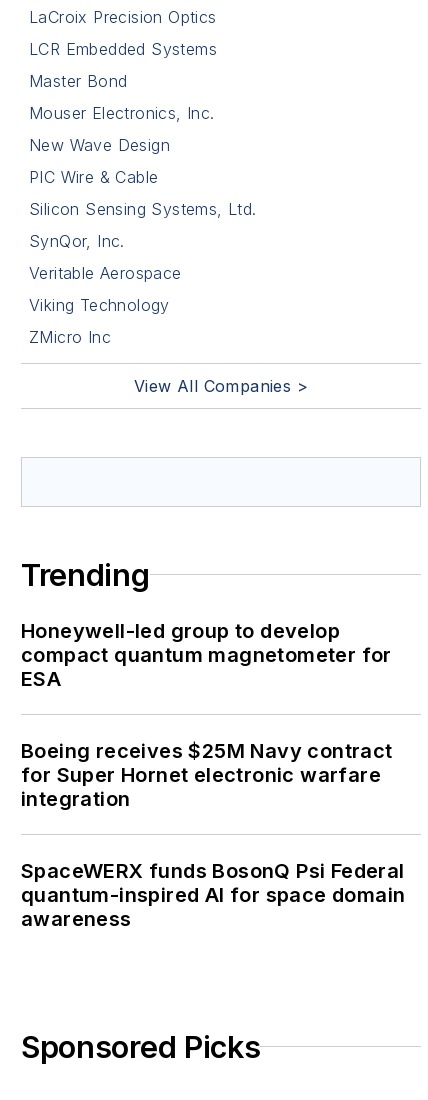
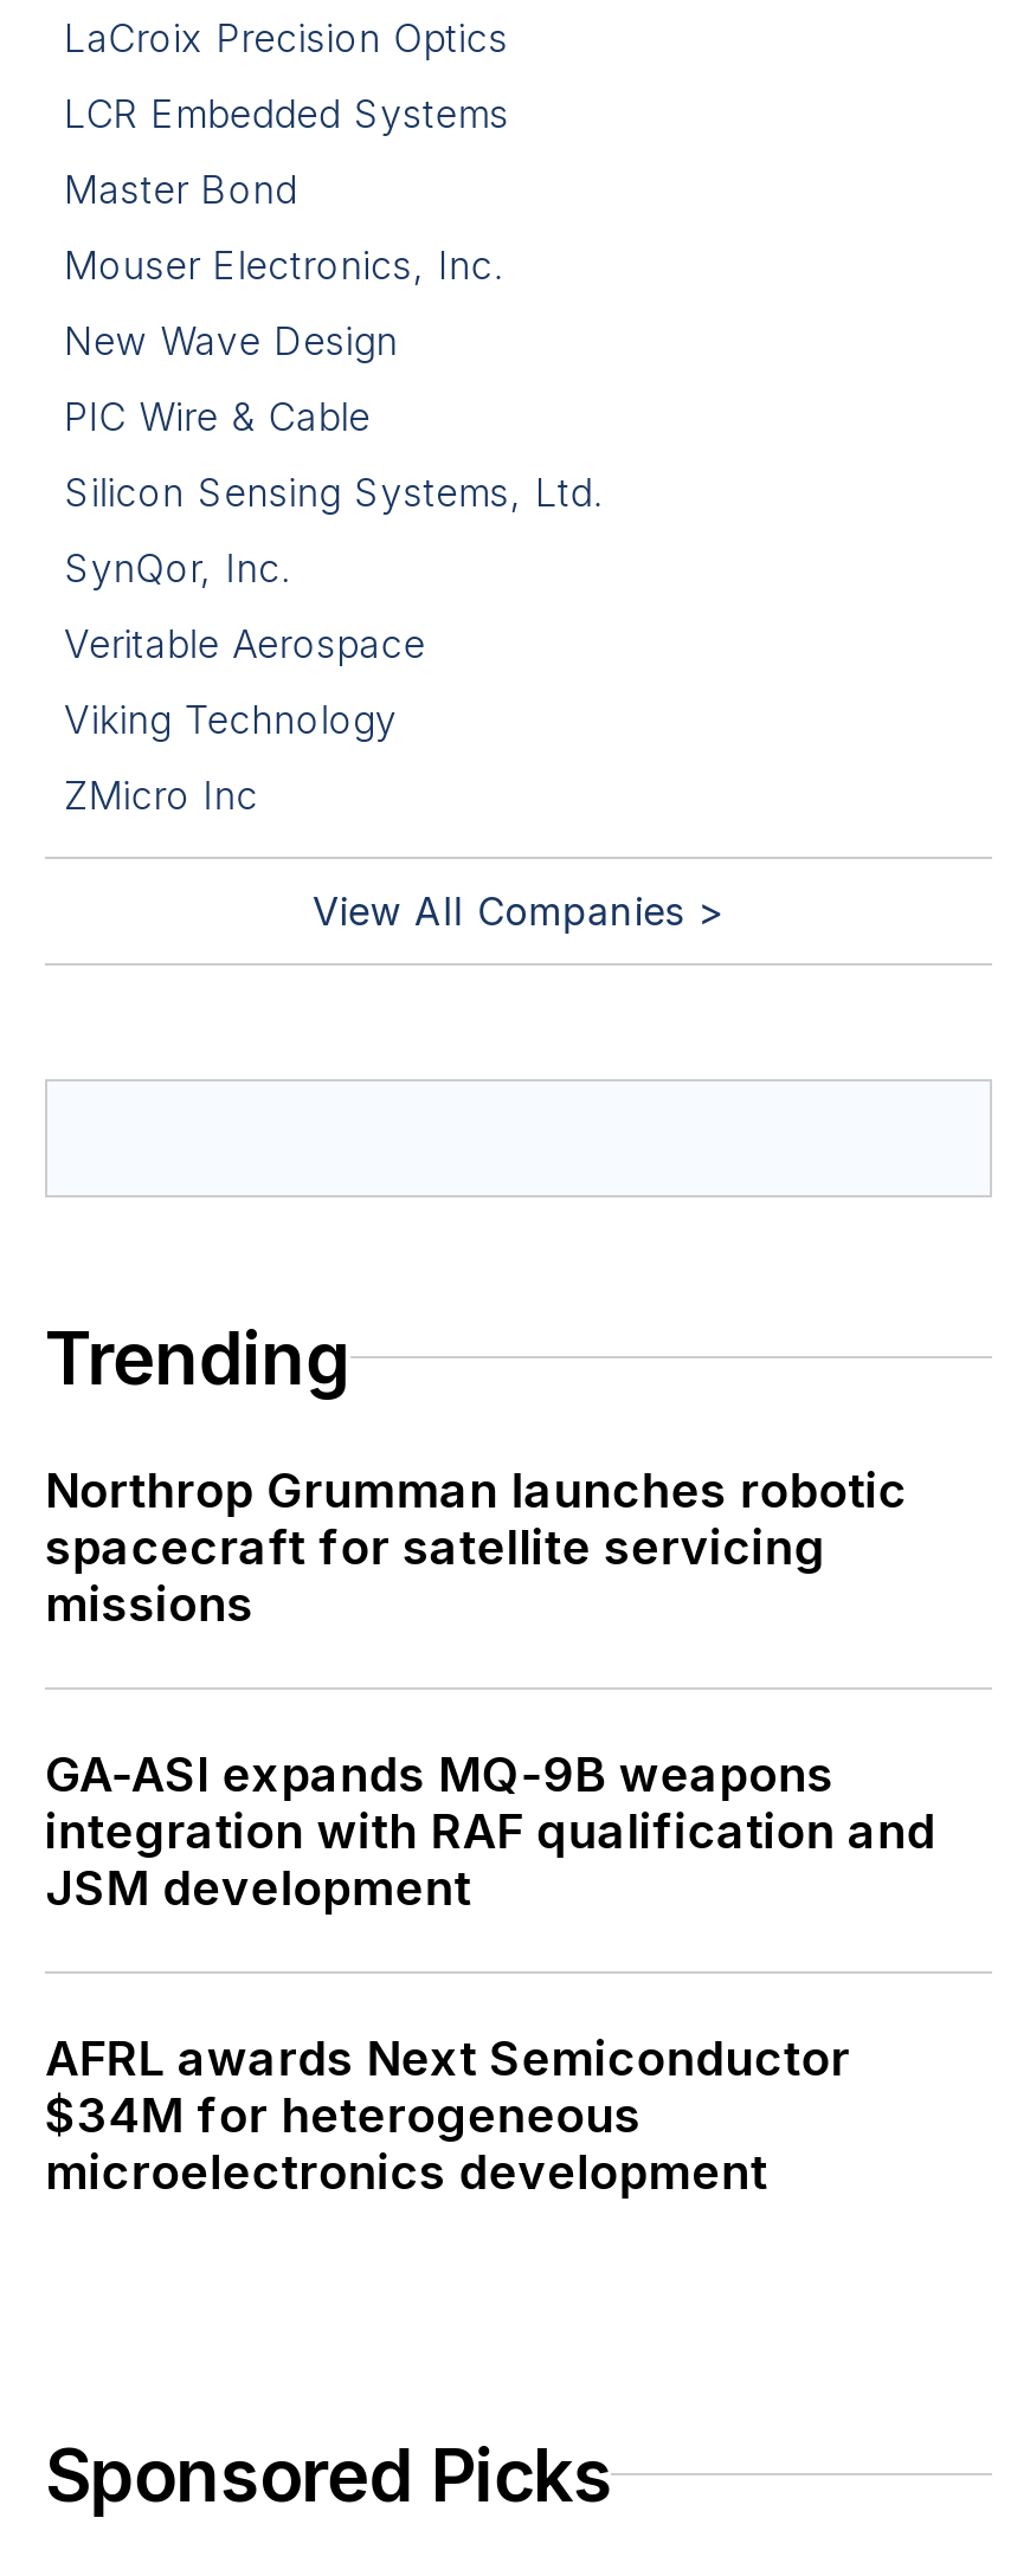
[21,619,392,691] Honeywell-led group to develop | compact quantum magnetometer for | ESA -> [45,1462,907,1632] Northrop Grumman launches robotic | spacecraft for satellite servicing | missions
[21,739,393,811] Boeing receives $25M Navy contract | for Super Hornet electronic warfare | integration -> [45,1746,936,1916] GA-ASI expands MQ-9B weapons | integration with RAF qualification and | JSM development
[21,859,405,931] SpaceWERX funds BosonQ Psi Federal | quantum-inspired AI for space domain | awareness -> [45,2030,850,2200] AFRL awards Next Semiconductor | $34M for heterogeneous | microelectronics development

